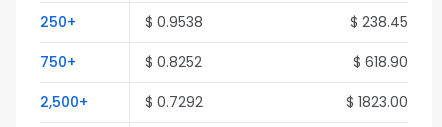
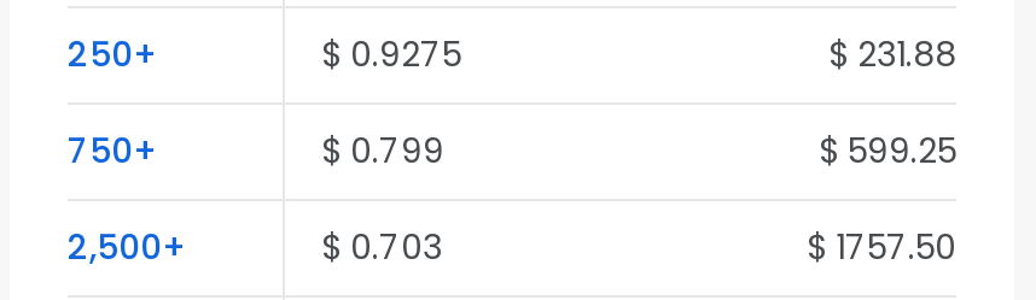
[145,12,203,32] $ 0.9538 -> [321,30,461,78] $ 0.9275
[350,12,408,32] $ 238.45 -> [828,30,956,78] $ 231.88
[145,52,202,72] $ 0.8252 -> [321,127,444,175] $ 0.799
[353,52,408,72] $ 618.90 -> [819,127,956,175] $ 599.25
[145,92,203,112] $ 0.7292 -> [321,223,442,271] $ 0.703
[346,92,408,112] $ 1823.00 -> [807,223,956,271] $ 1757.50

